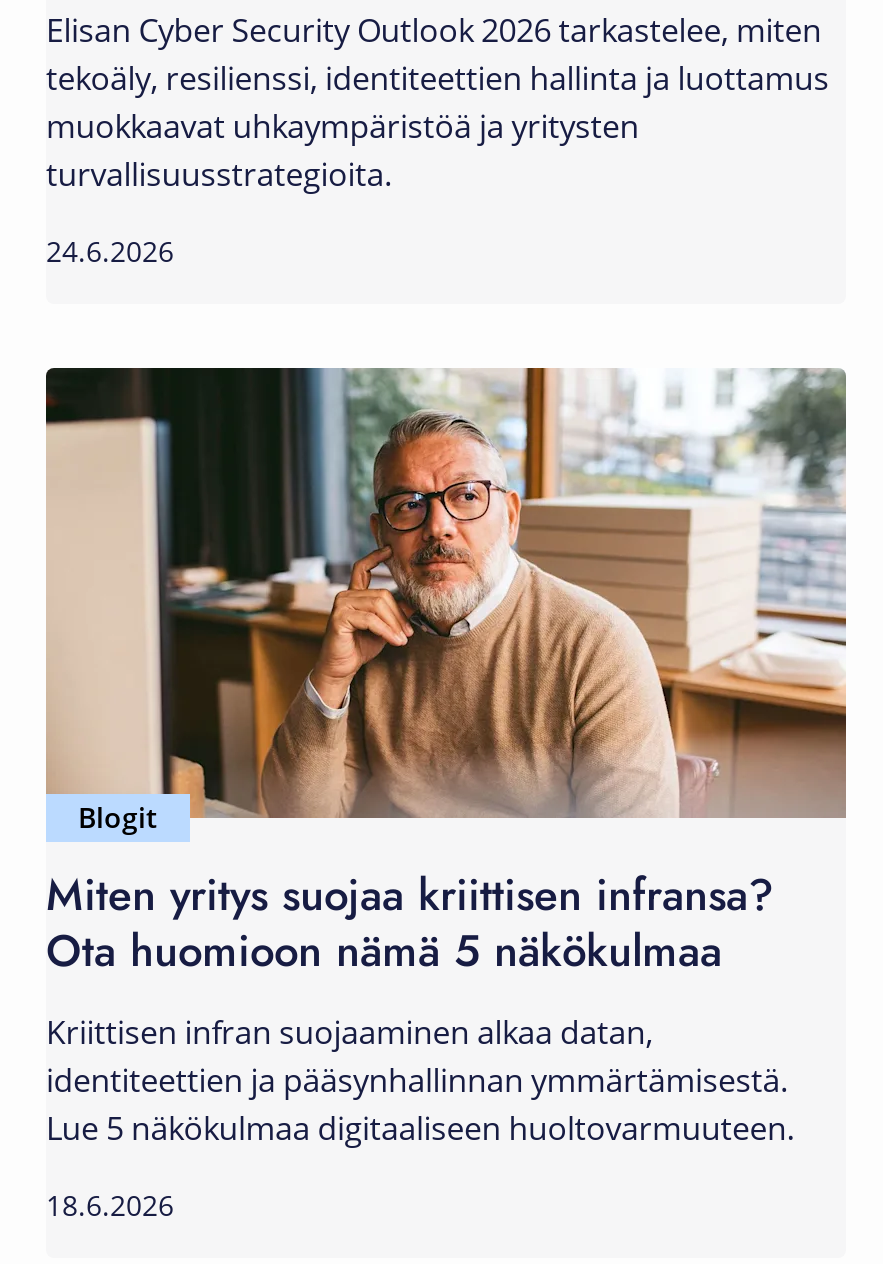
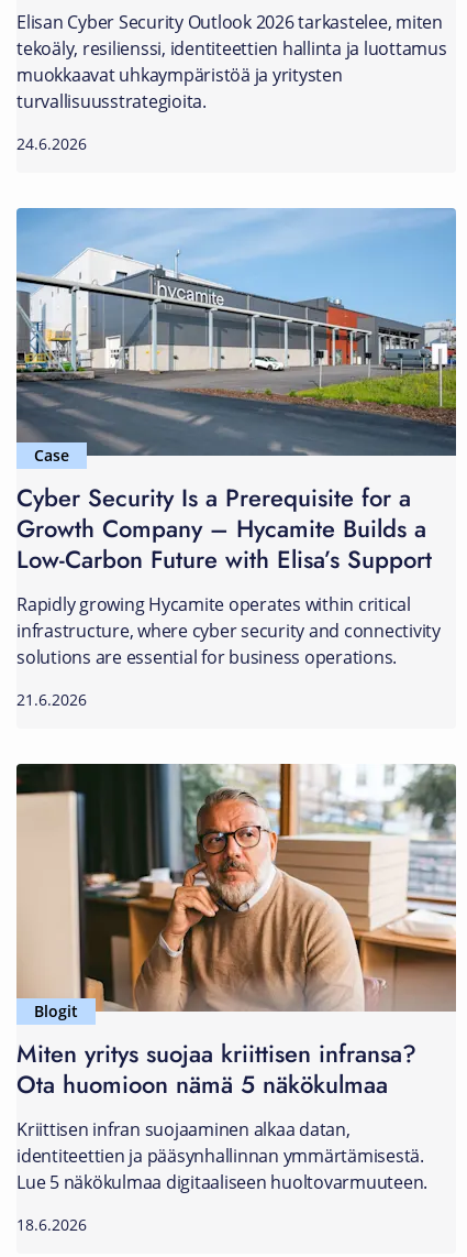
none -> [15,207,457,709] [image] | Case | Cyber Security Is a Prerequisite for a | Growth Company – Hycamite Builds a | Low‑Carbon Future with Elisa’s Support | Rapidly growing Hycamite operates within critical | infrastructure, where cyber security and connectivity | solutions are essential for business operations. | 21.6.2026

